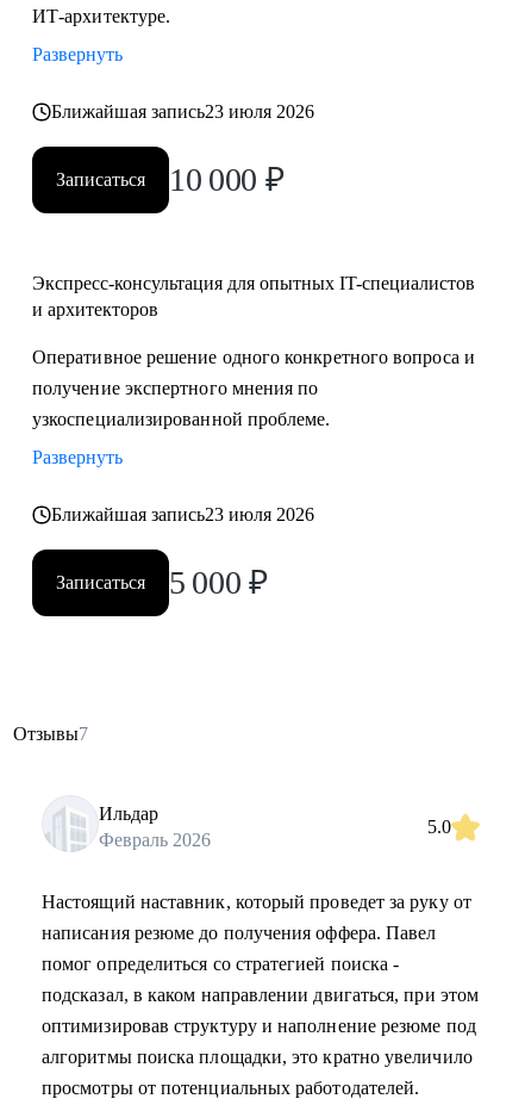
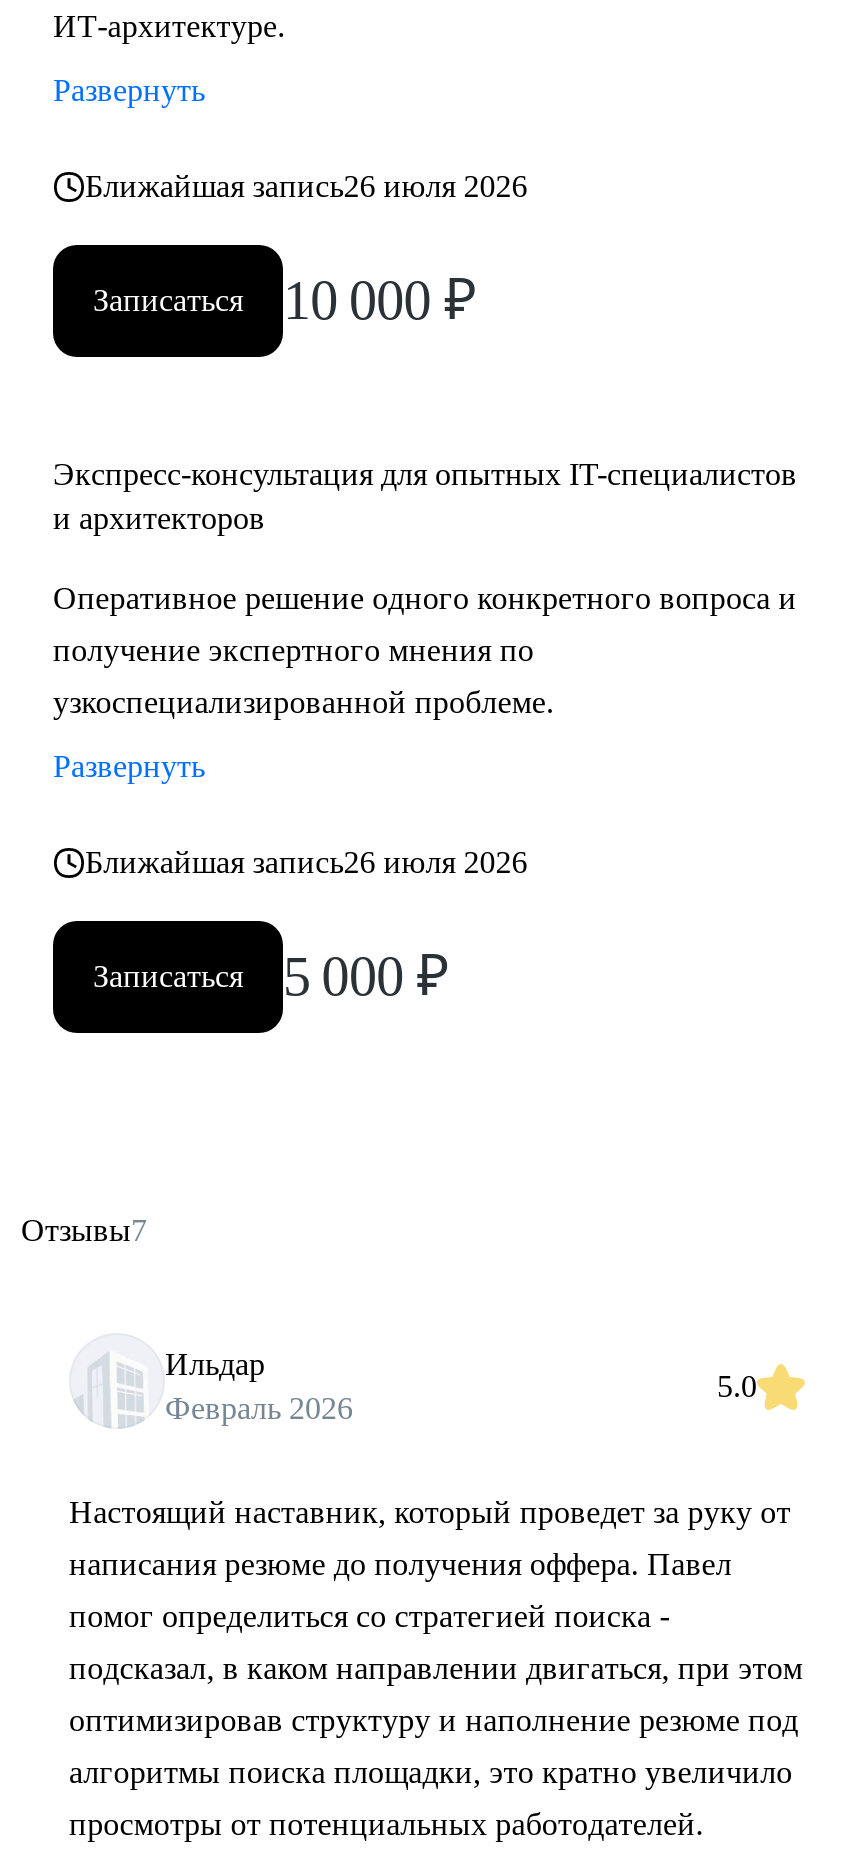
[51,101,315,122] Ближайшая запись23 июля 2026 -> [85,169,528,203] Ближайшая запись26 июля 2026
[51,504,315,524] Ближайшая запись23 июля 2026 -> [85,845,528,879] Ближайшая запись26 июля 2026

